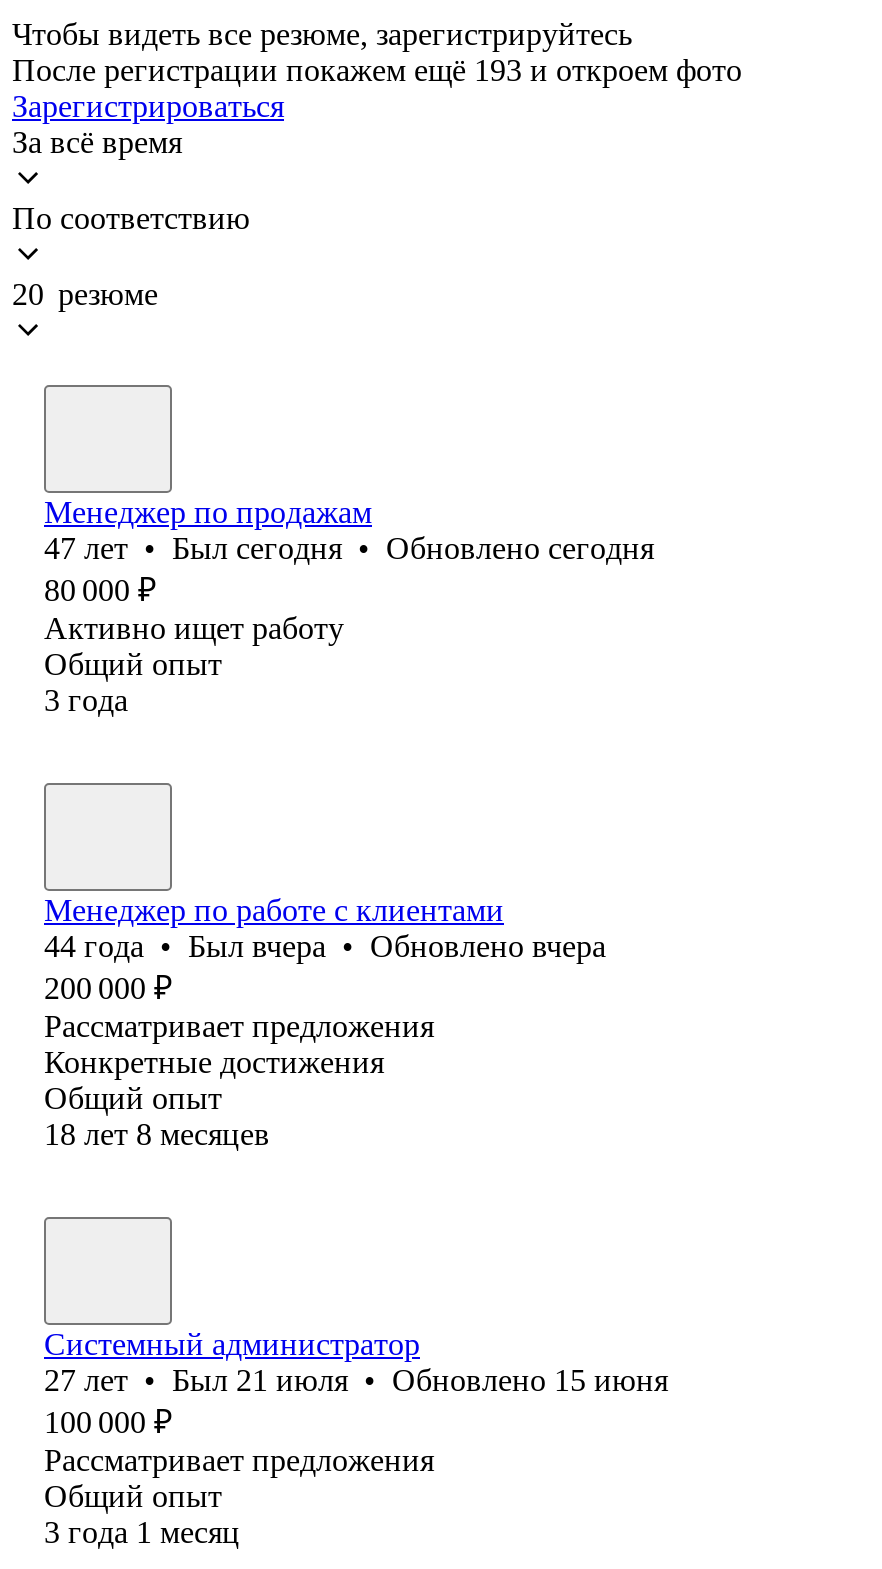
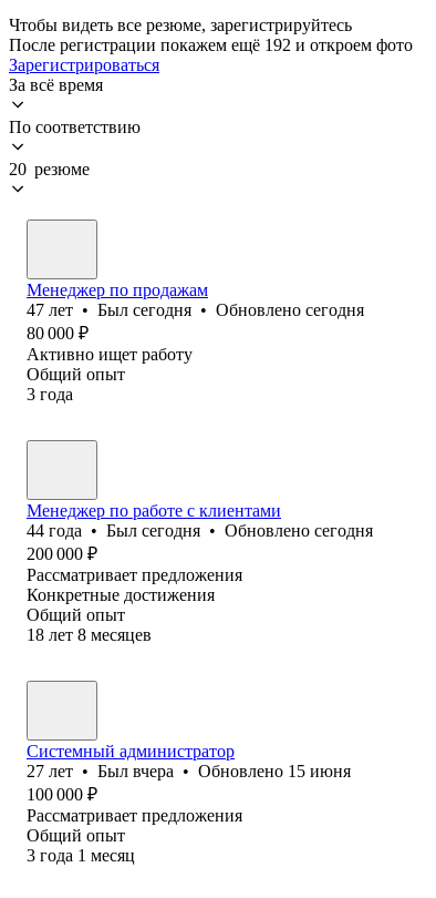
[12,53,742,87] После регистрации покажем ещё 193 и откроем фото -> [9,35,413,54] После регистрации покажем ещё 192 и откроем фото
[44,929,606,963] 44 года • Был вчера • Обновлено вчера -> [27,521,373,540] 44 года • Был сегодня • Обновлено сегодня
[44,1363,668,1397] 27 лет • Был 21 июля • Обновлено 15 июня -> [27,762,351,780] 27 лет • Был вчера • Обновлено 15 июня

